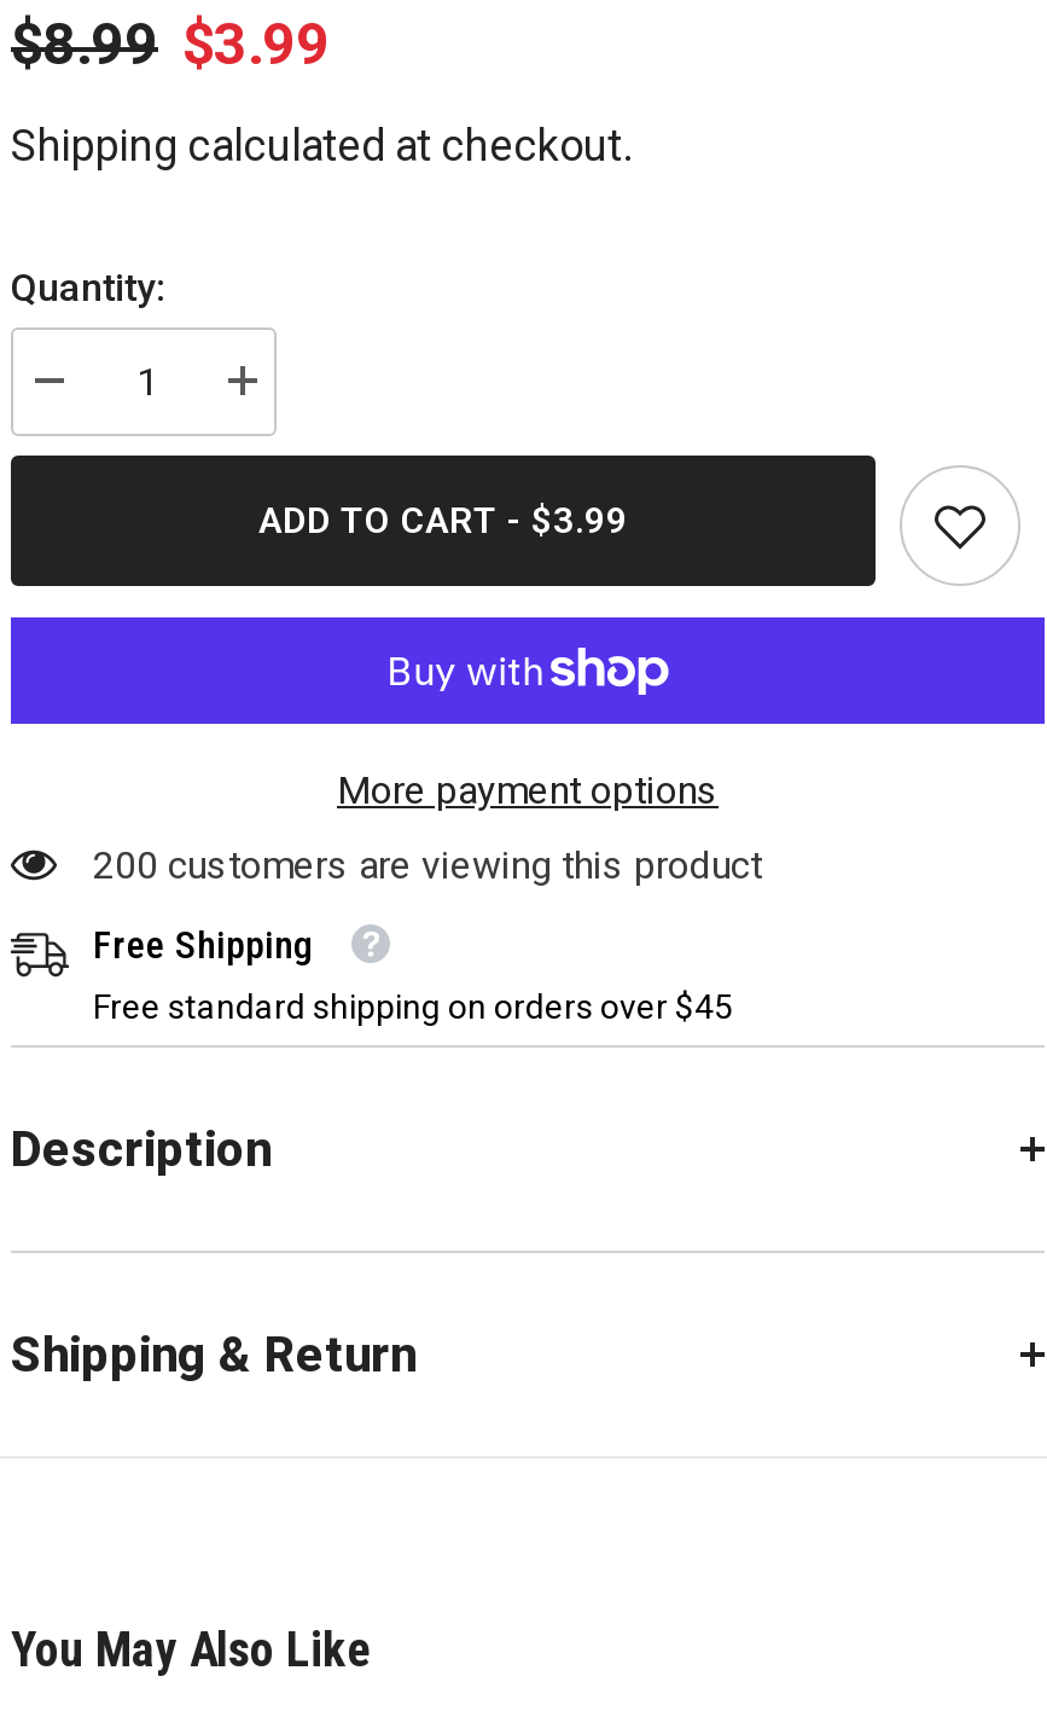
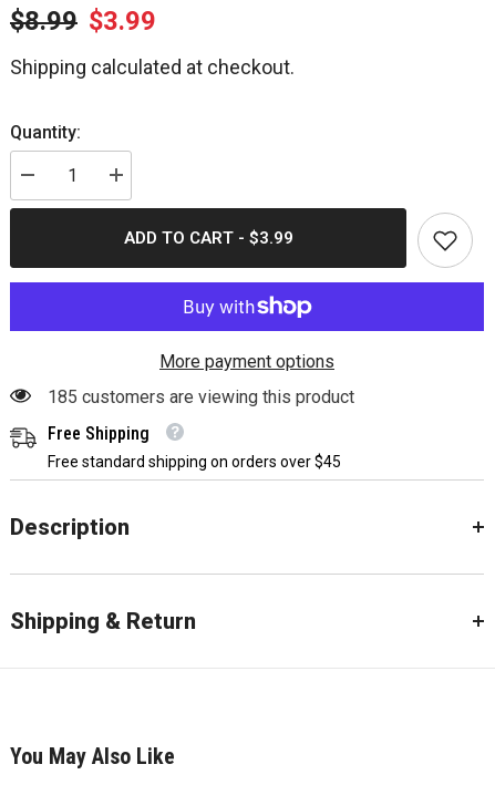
[93,843,762,889] 200 customers are viewing this product -> [48,386,354,407] 185 customers are viewing this product

